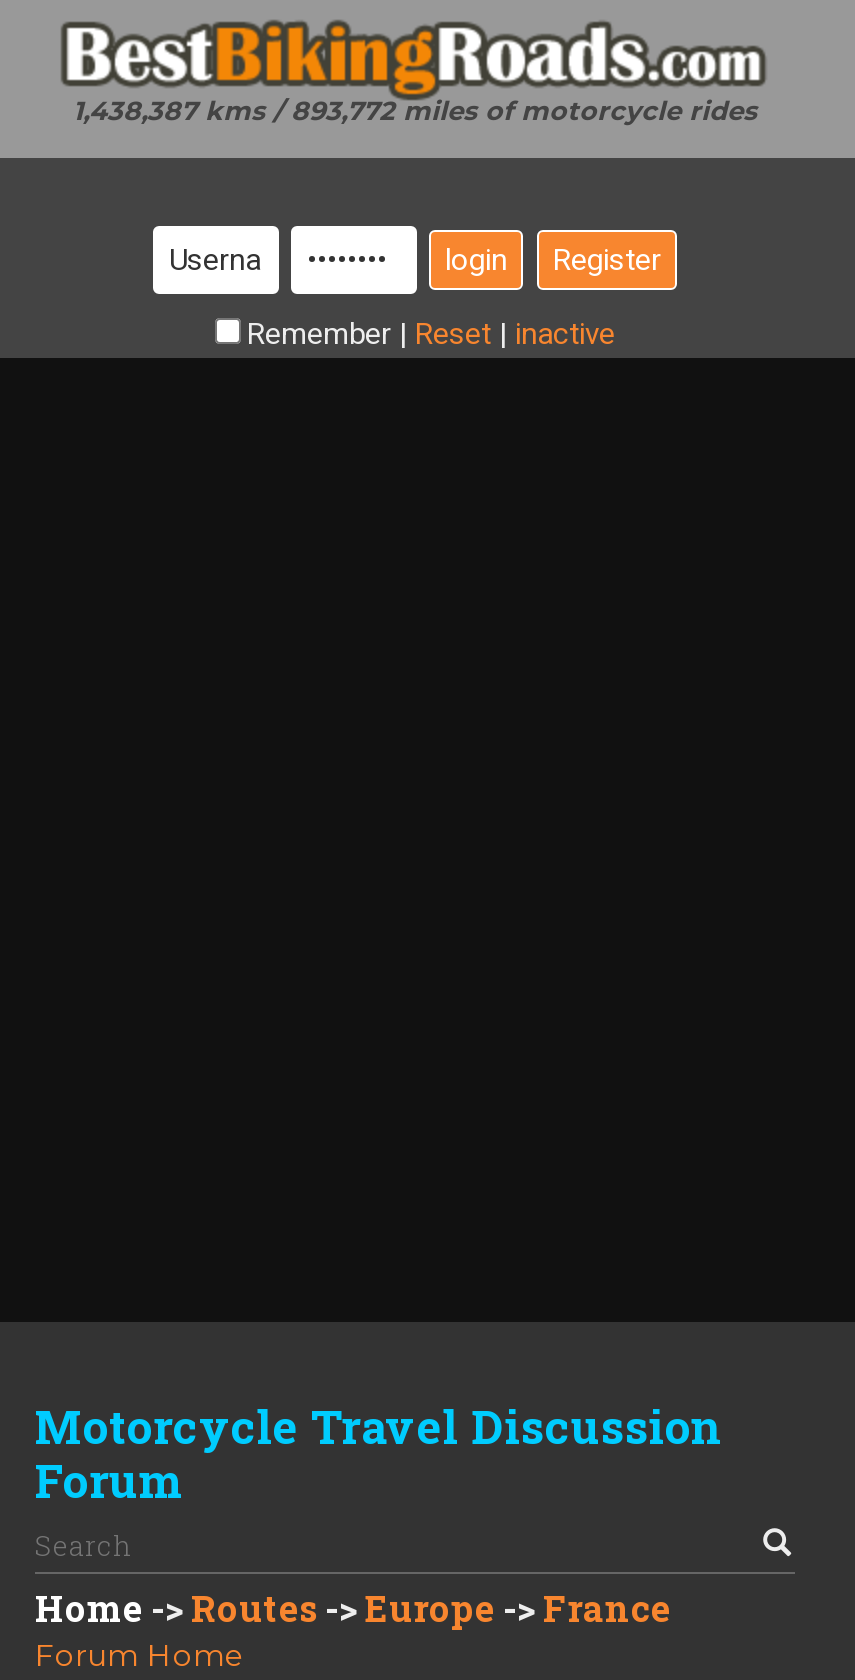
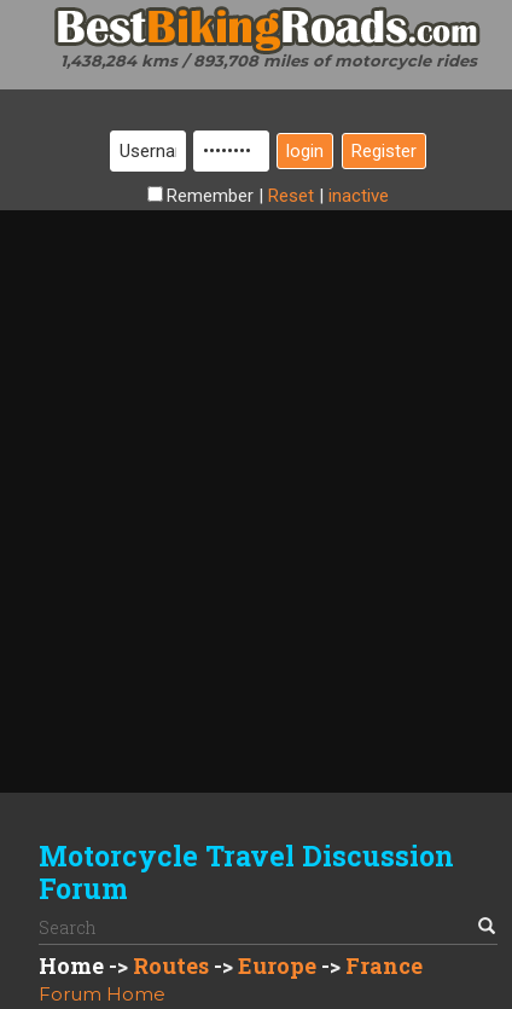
[73,94,757,126] 1,438,387 kms / 893,772 miles of motorcycle rides -> [60,51,476,70] 1,438,284 kms / 893,708 miles of motorcycle rides

